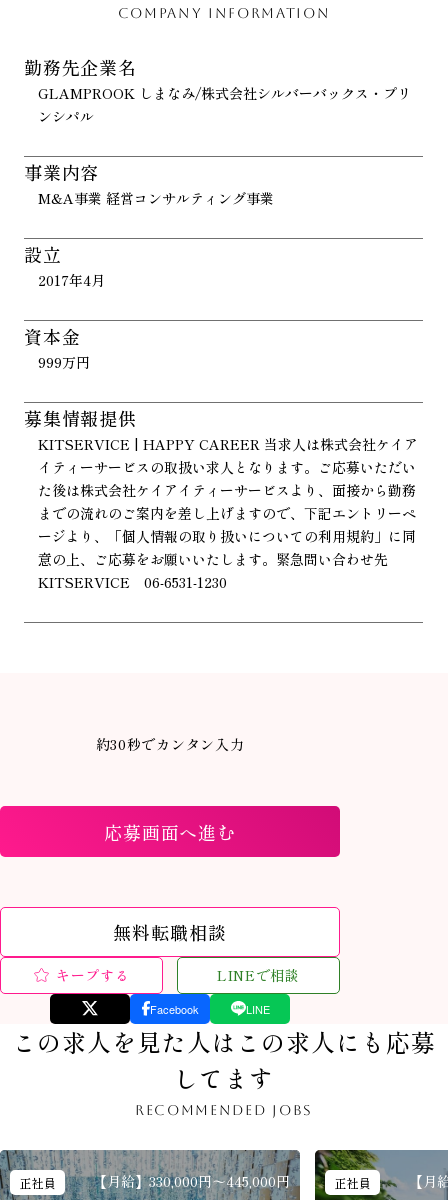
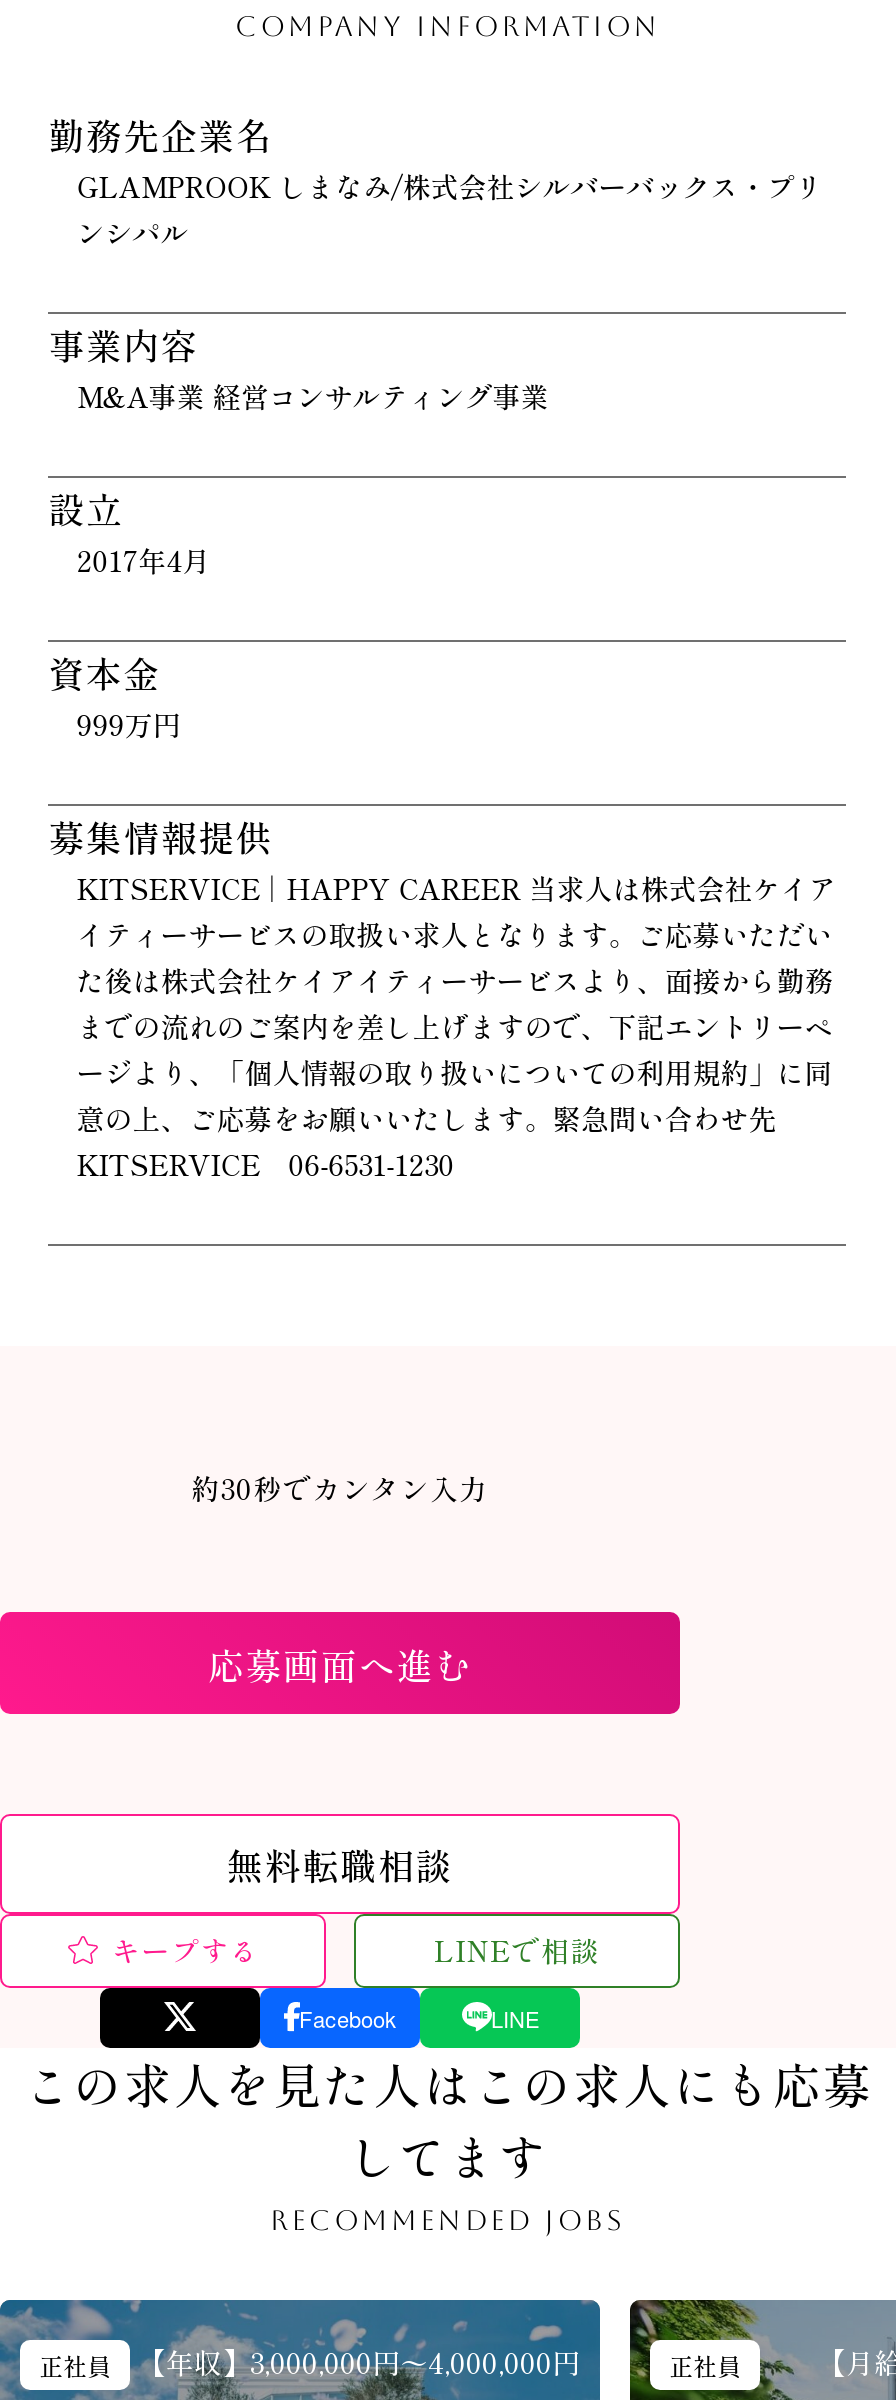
[93,1171,290,1191] 【月給】330,000円〜445,000円 -> [138,2342,580,2382] 【年収】3,000,000円〜4,000,000円

